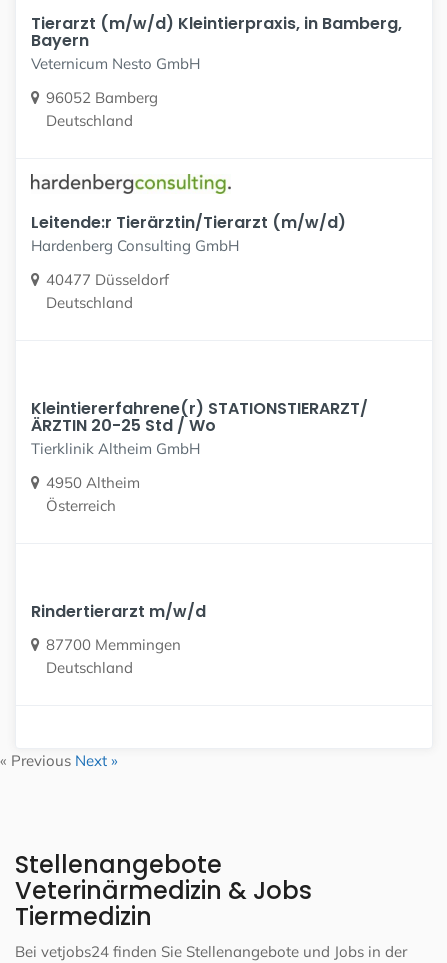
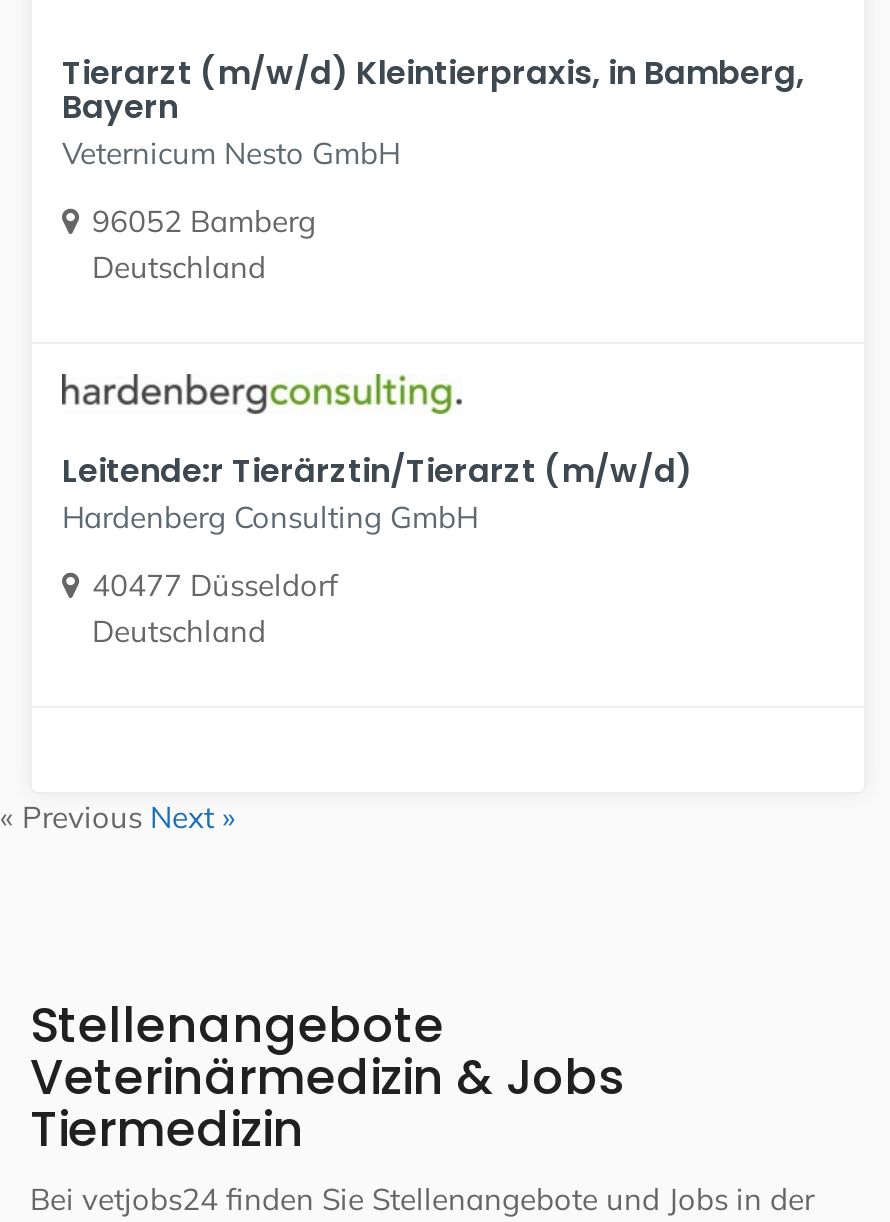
[31,396,368,514] Kleintiererfahrene(r) STATIONSTIERARZT/ | ÄRZTIN 20-25 Std / Wo | Tierklinik Altheim GmbH | 4950 Altheim | Österreich -> none
[31,599,206,676] Rindertierarzt m/w/d | 87700 Memmingen | Deutschland -> none

